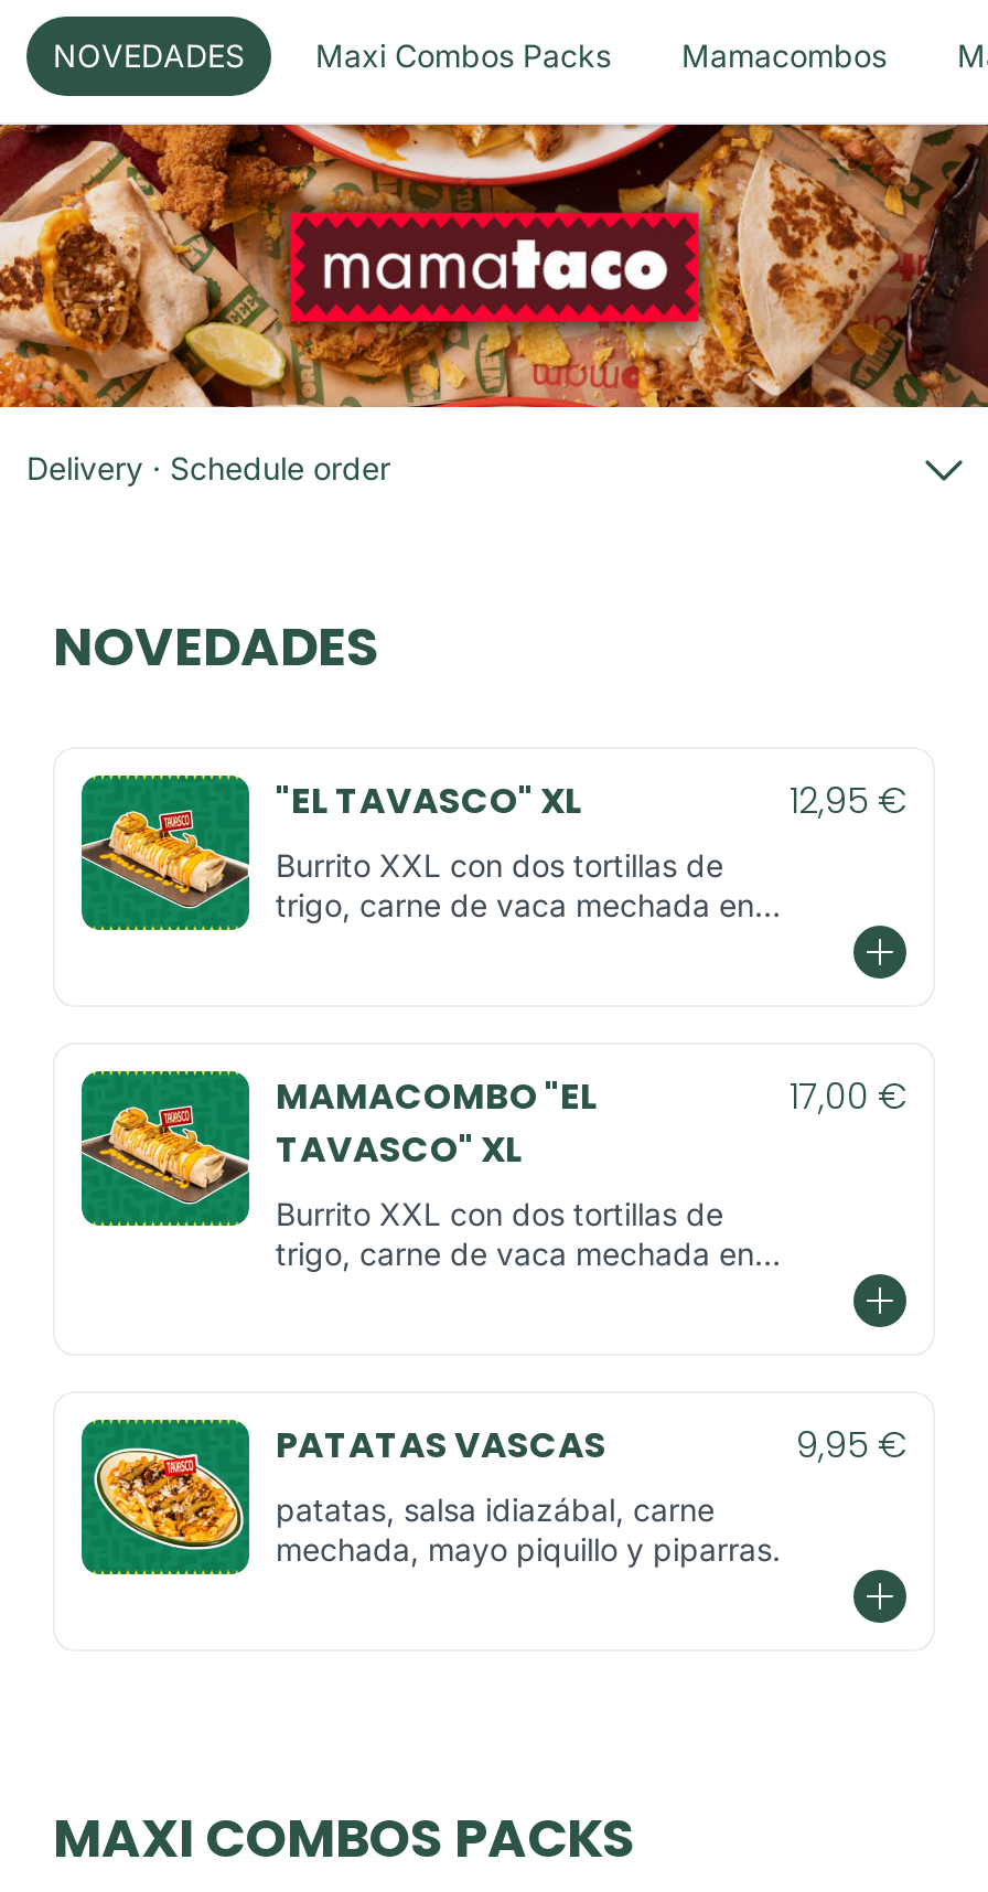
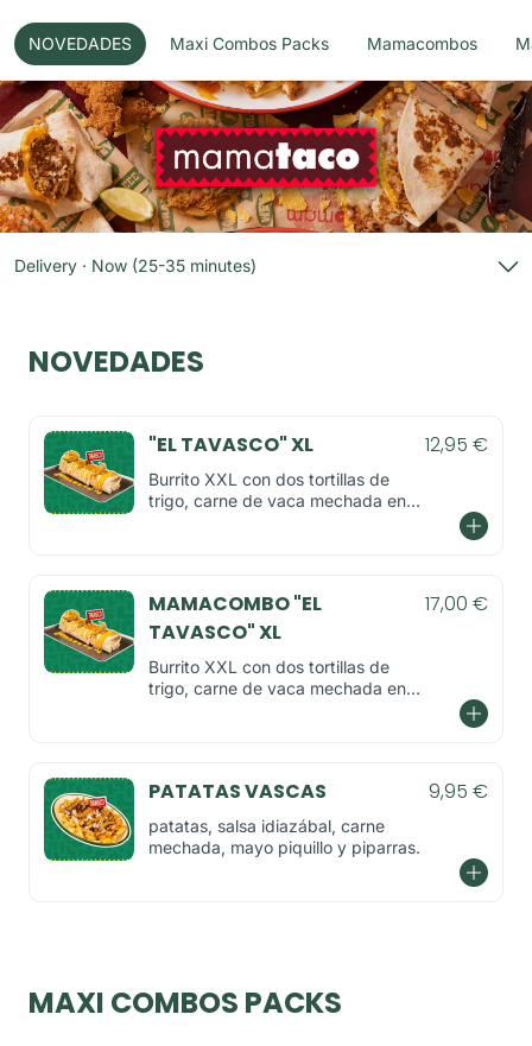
[26,449,390,486] Delivery · Schedule order -> [14,255,256,275] Delivery · Now (25-35 minutes)

